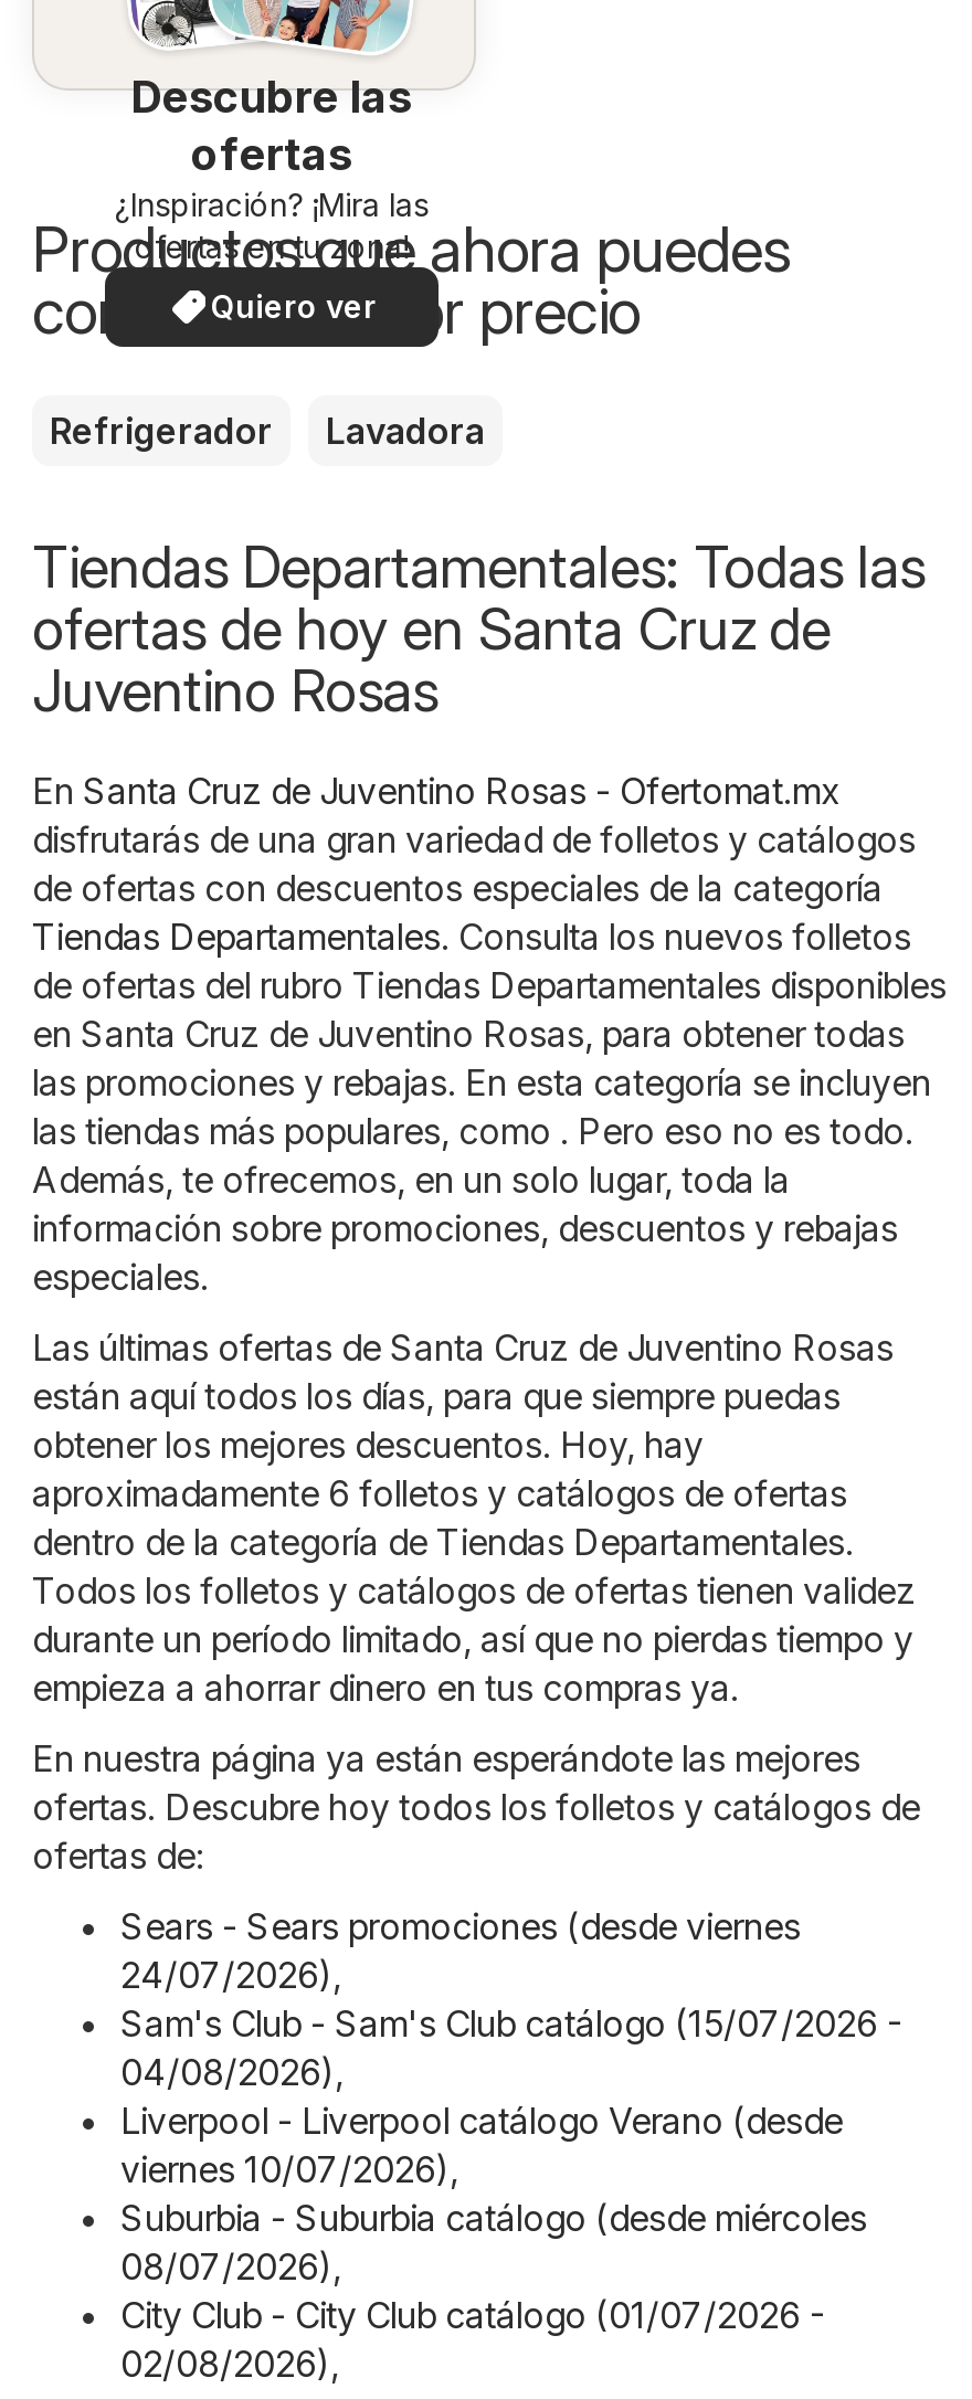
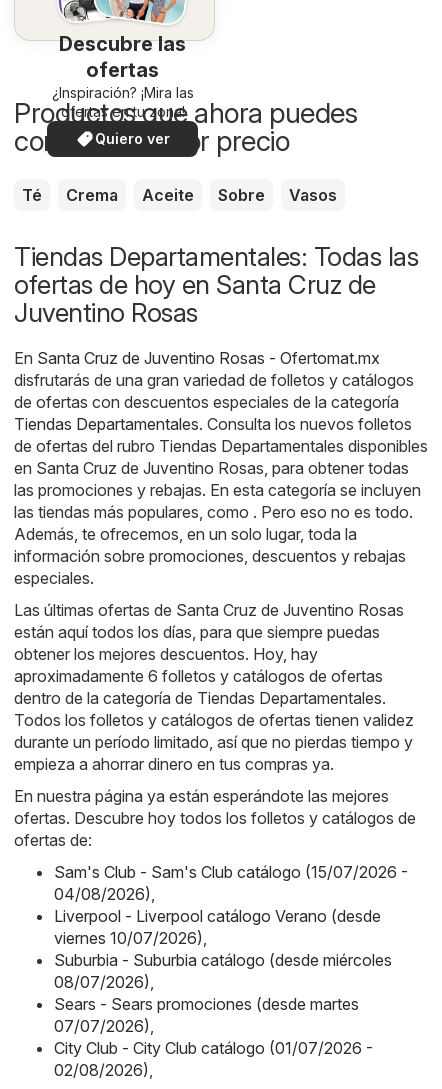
[50,409,485,453] Refrigerador | Lavadora -> [22,185,337,205] Té | Crema | Aceite | Sobre | Vasos
[120,1905,801,1997] Sears - Sears promociones (desde viernes | 24/07/2026), -> none
moved [120,2002,902,2289] -> [54,862,408,992]: Sam's Club - Sam's Club catálogo (15/07/2026 - | 04/08/2026), | Liverpool - Liverpool catálogo Verano (desde | viernes 10/07/2026), | Suburbia - Suburbia catálogo (desde miércoles | 08/07/2026),
none -> [54,994,359,1036] Sears - Sears promociones (desde martes | 07/07/2026),

